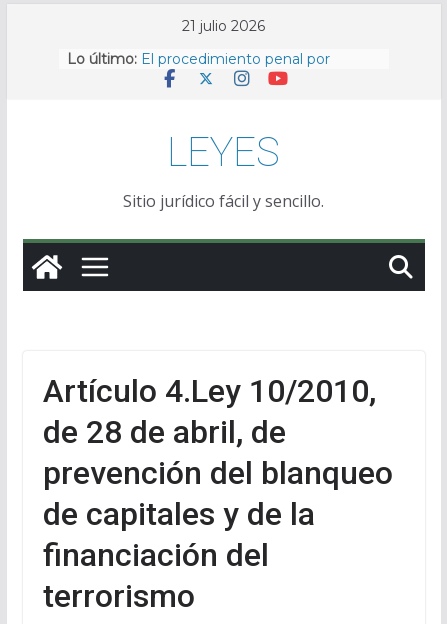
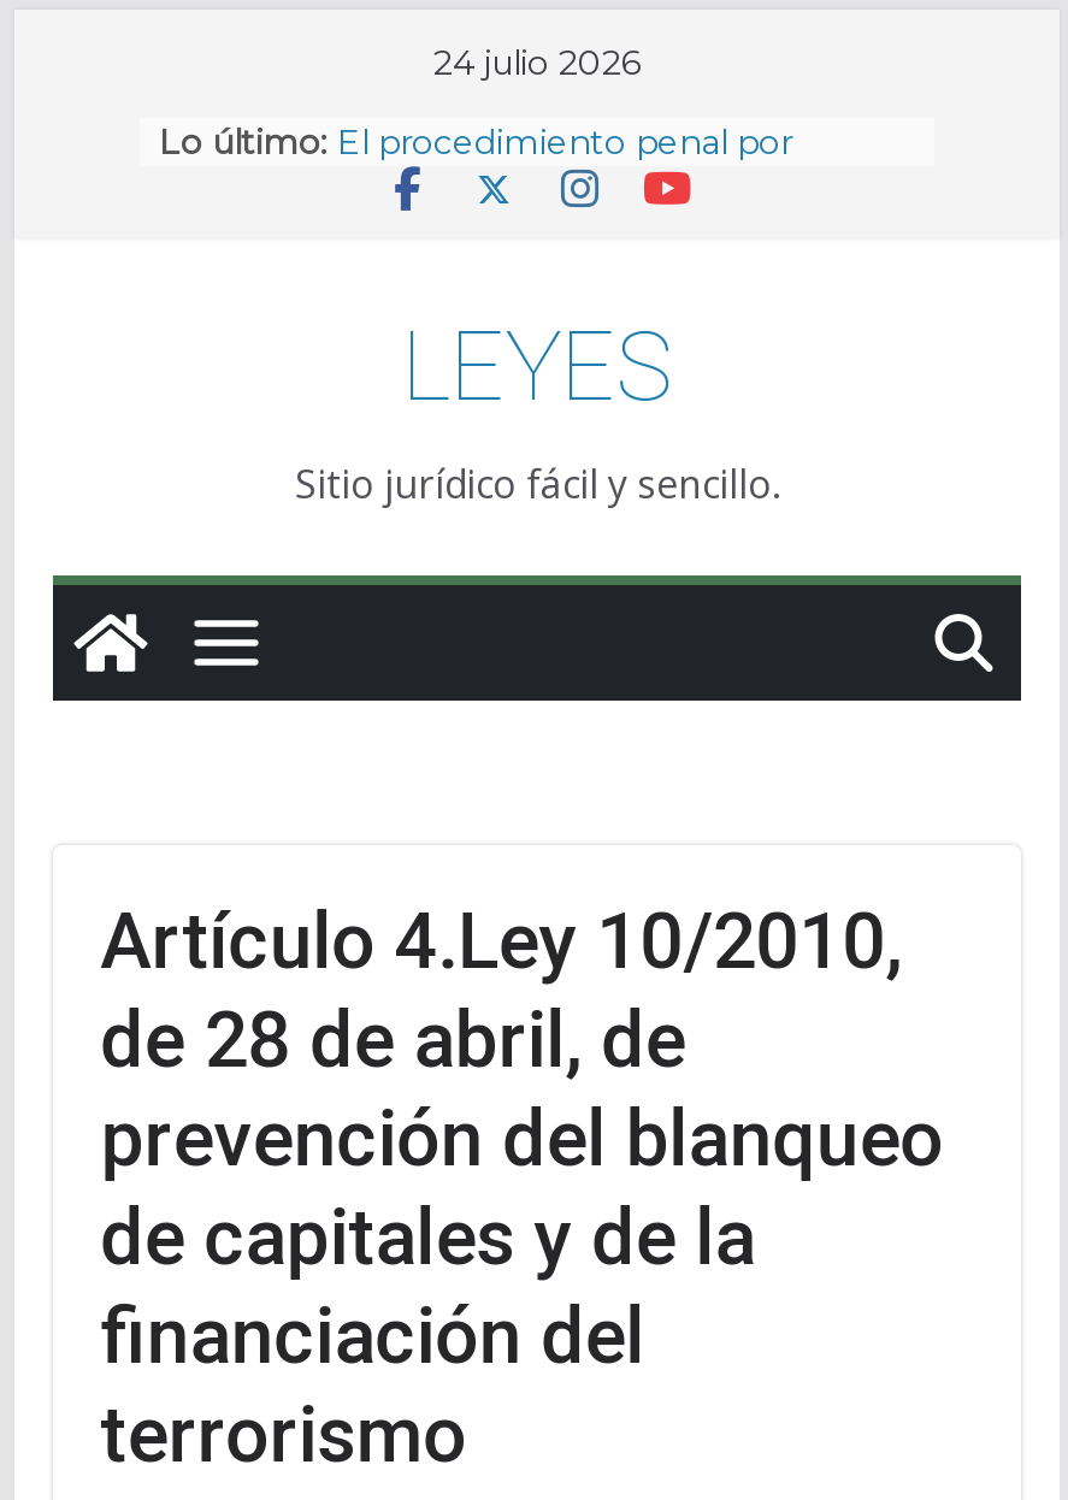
[182,17,265,35] 21 julio 2026 -> [433,41,641,84] 24 julio 2026

